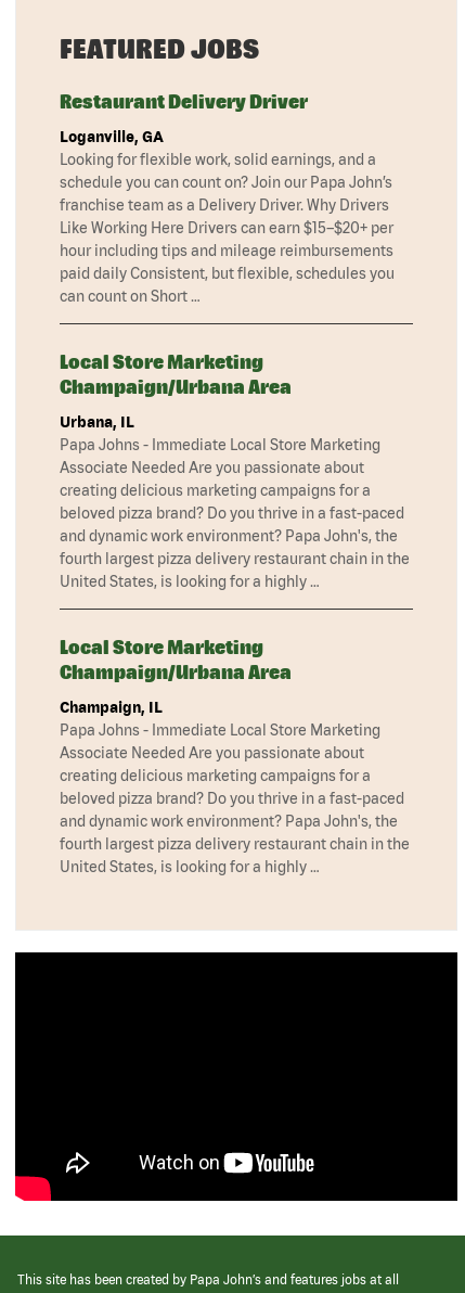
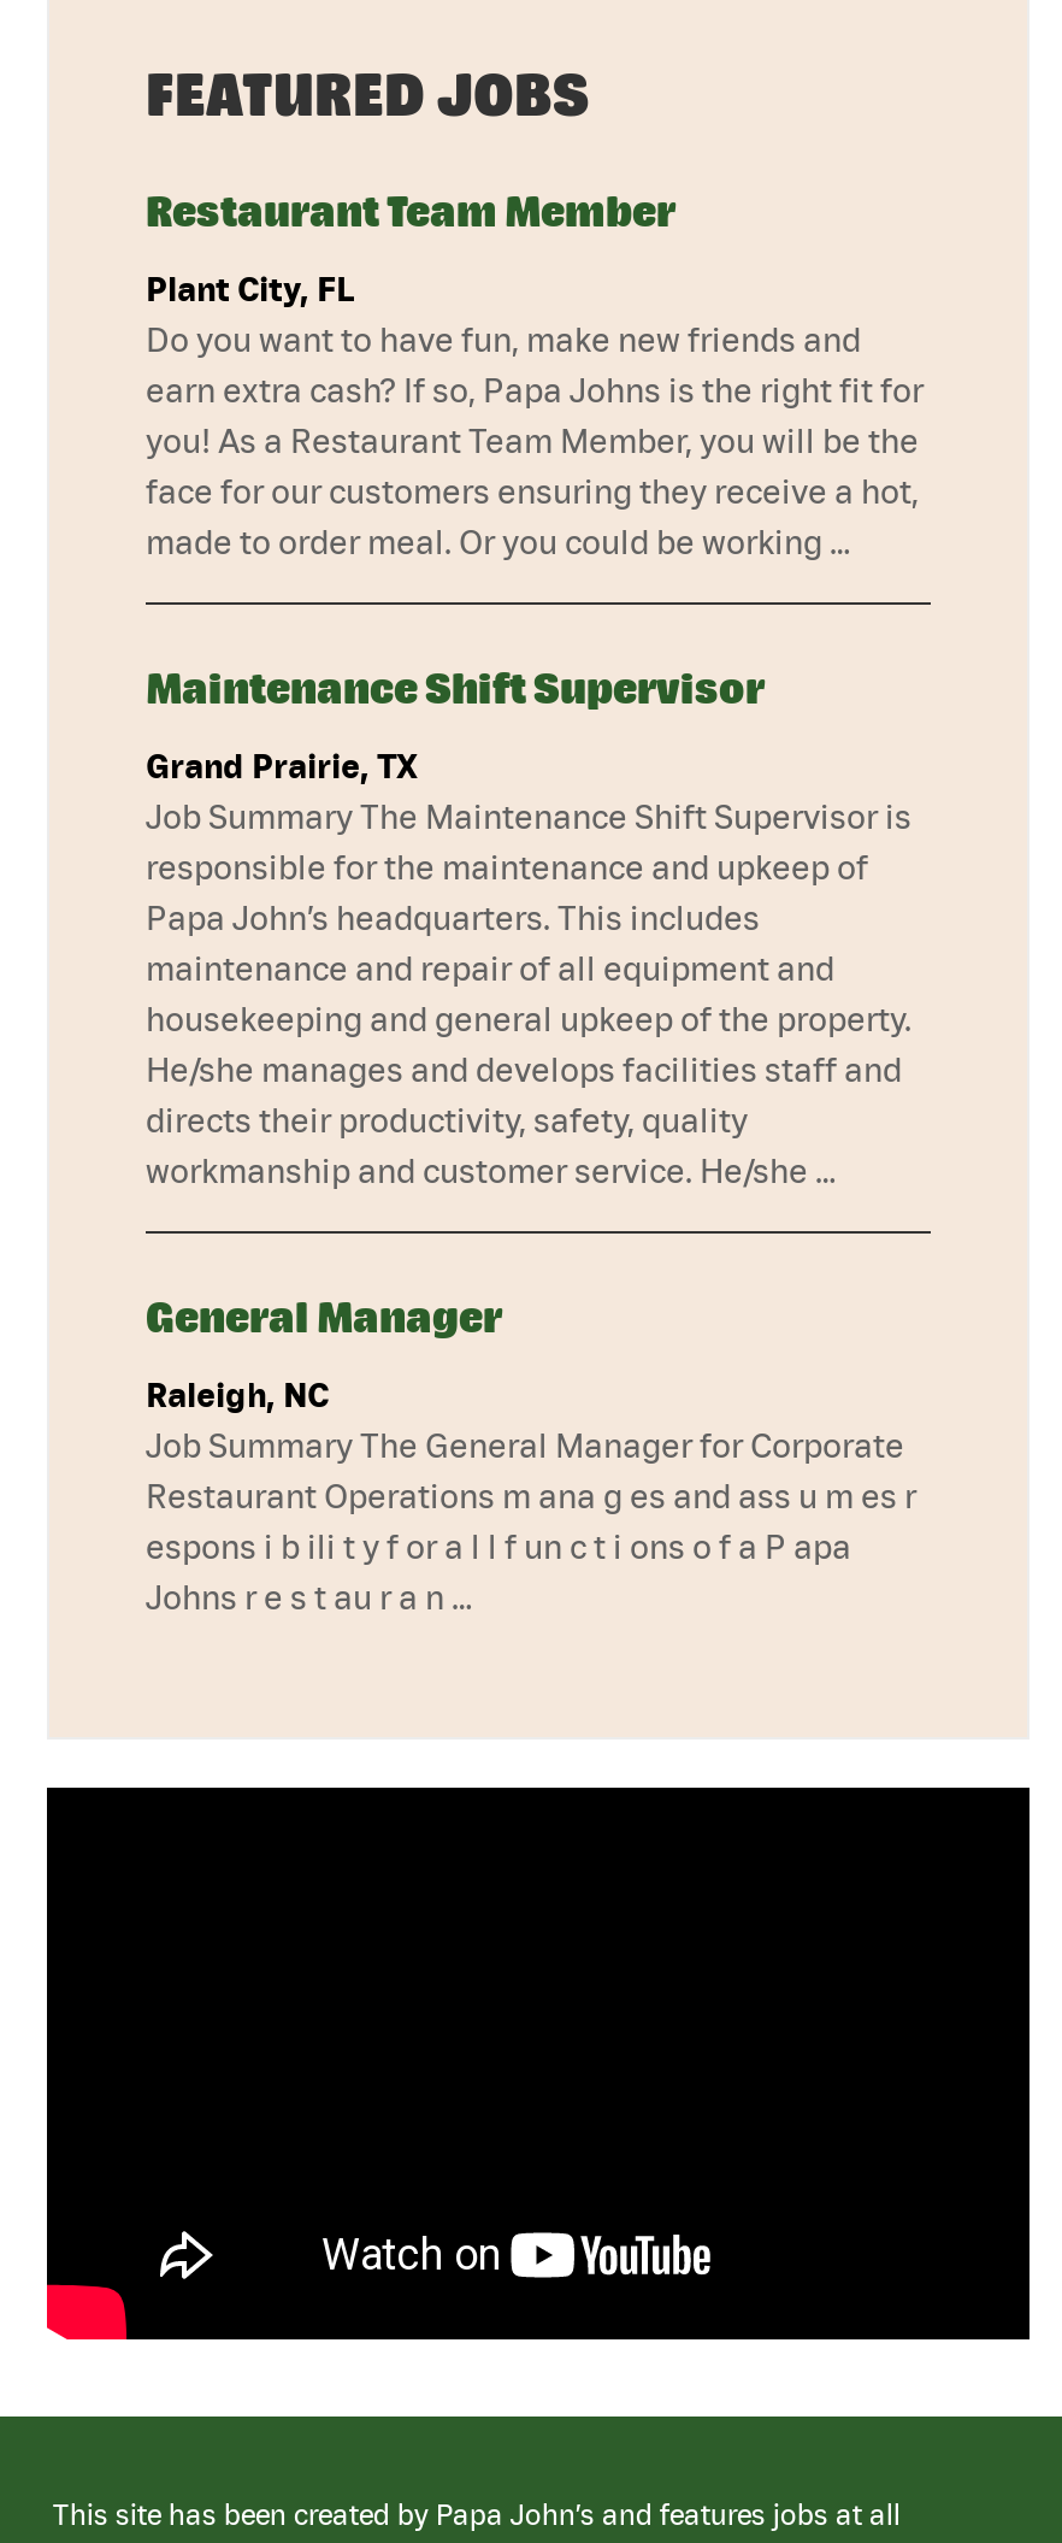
[60,90,308,112] Restaurant Delivery Driver -> [146,185,675,235] Restaurant Team Member
[60,128,395,304] Loganville, GA | Looking for flexible work, solid earnings, and a | schedule you can count on? Join our Papa John’s | franchise team as a Delivery Driver. Why Drivers | Like Working Here Drivers can earn $15–$20+ per | hour including tips and mileage reimbursements | paid daily Consistent, but flexible, schedules you | can count on Short … -> [146,269,924,561] Plant City, FL | Do you want to have fun, make new friends and | earn extra cash? If so, Papa Johns is the right fit for | you! As a Restaurant Team Member, you will be the | face for our customers ensuring they receive a hot, | made to order meal. Or you could be working …
[60,350,292,398] Local Store Marketing | Champaign/Urbana Area -> [146,662,765,712] Maintenance Shift Supervisor
[60,413,410,590] Urbana, IL | Papa Johns - Immediate Local Store Marketing | Associate Needed Are you passionate about | creating delicious marketing campaigns for a | beloved pizza brand? Do you thrive in a fast-paced | and dynamic work environment? Papa John's, the | fourth largest pizza delivery restaurant chain in the | United States, is looking for a highly … -> [146,746,911,1189] Grand Prairie, TX | Job Summary The Maintenance Shift Supervisor is | responsible for the maintenance and upkeep of | Papa John’s headquarters. This includes | maintenance and repair of all equipment and | housekeeping and general upkeep of the property. | He/she manages and develops facilities staff and | directs their productivity, safety, quality | workmanship and customer service. He/she …
[60,635,292,683] Local Store Marketing | Champaign/Urbana Area -> [146,1291,502,1341] General Manager
[60,698,410,875] Champaign, IL | Papa Johns - Immediate Local Store Marketing | Associate Needed Are you passionate about | creating delicious marketing campaigns for a | beloved pizza brand? Do you thrive in a fast-paced | and dynamic work environment? Papa John's, the | fourth largest pizza delivery restaurant chain in the | United States, is looking for a highly … -> [146,1375,916,1616] Raleigh, NC | Job Summary The General Manager for Corporate | Restaurant Operations m ana g es and ass u m es r | espons i b ili t y f or a l l f un c t i ons o f a P apa | Johns r e s t au r a n …

